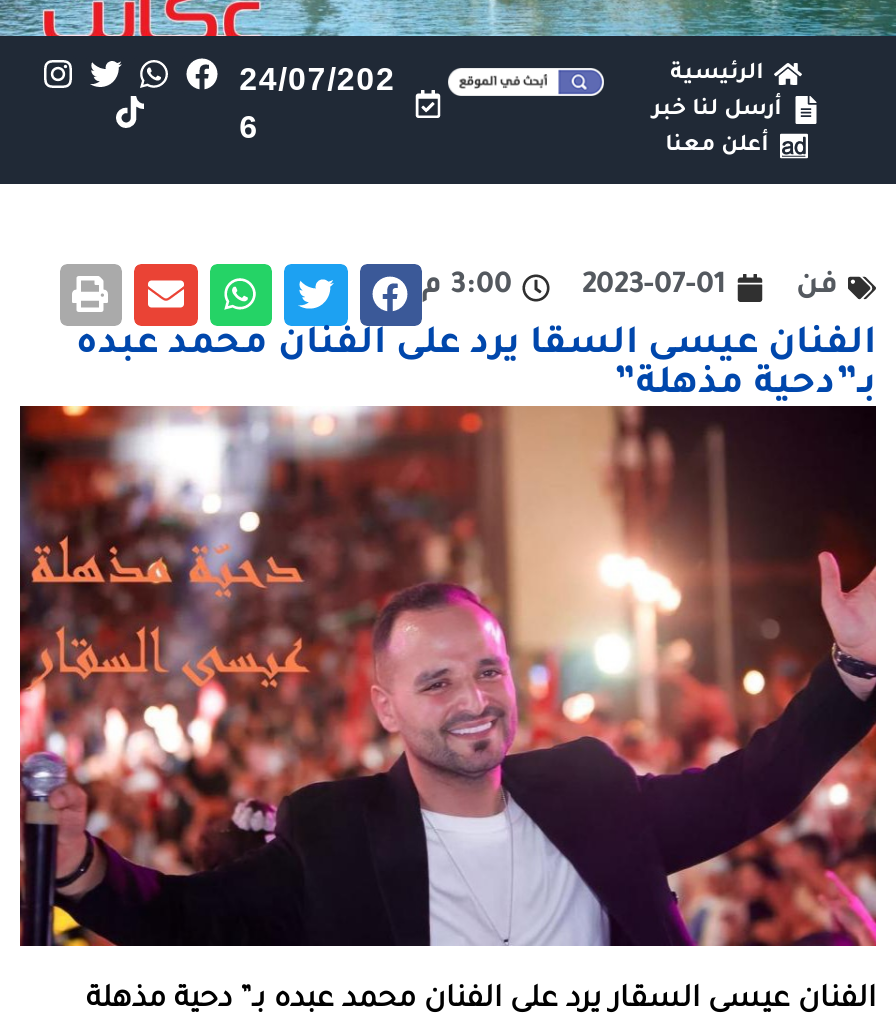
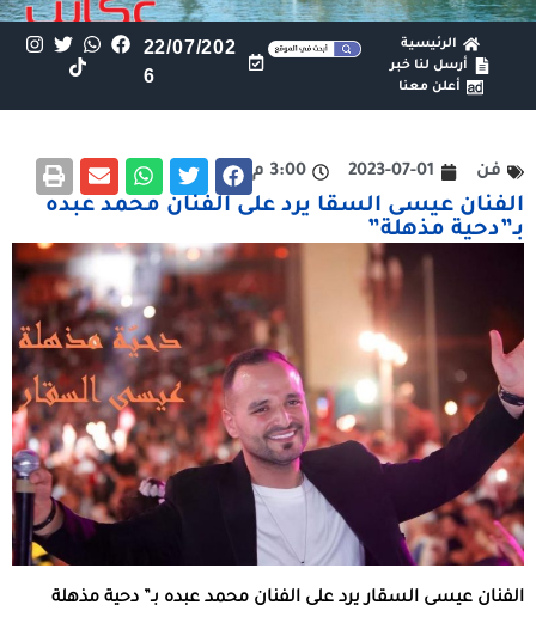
[239,61,396,95] 24/07/202 -> [143,37,237,57] 22/07/202

